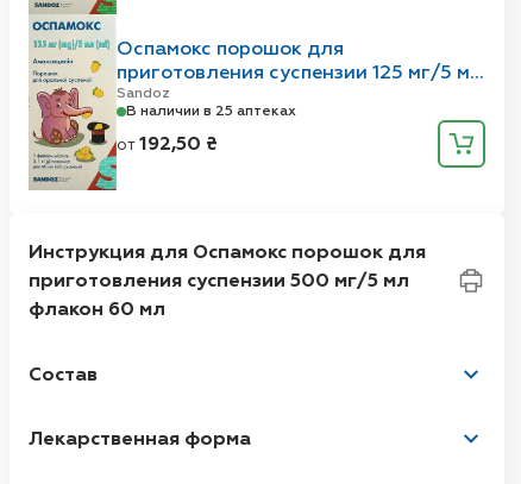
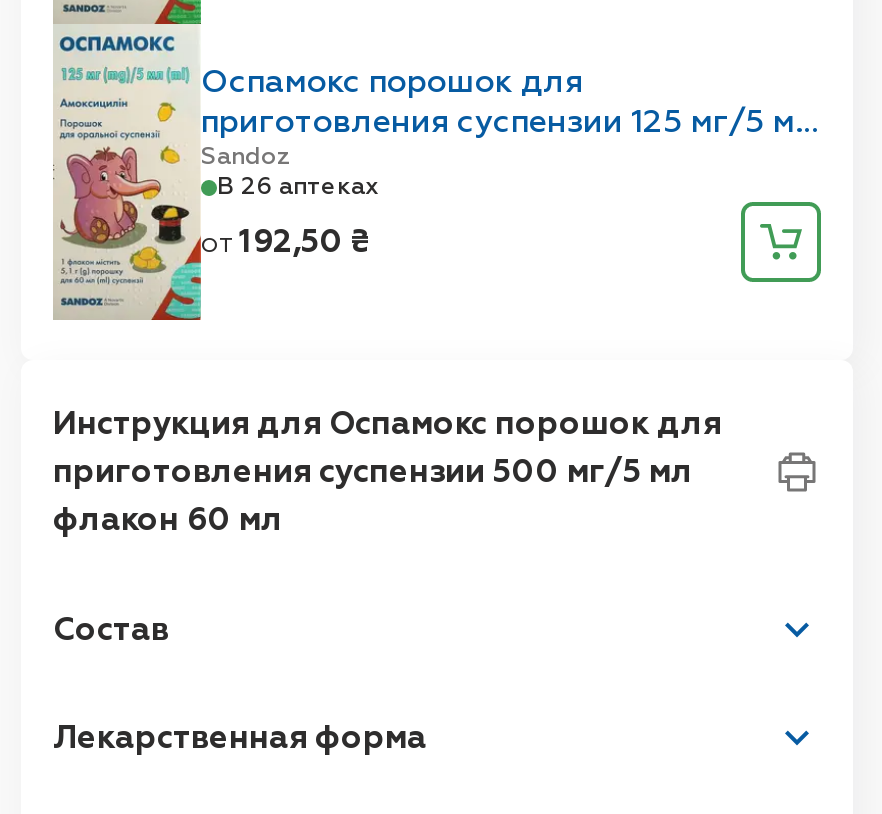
[126,102,296,119] В наличии в 25 аптеках -> [217,172,379,200] В 26 аптеках

